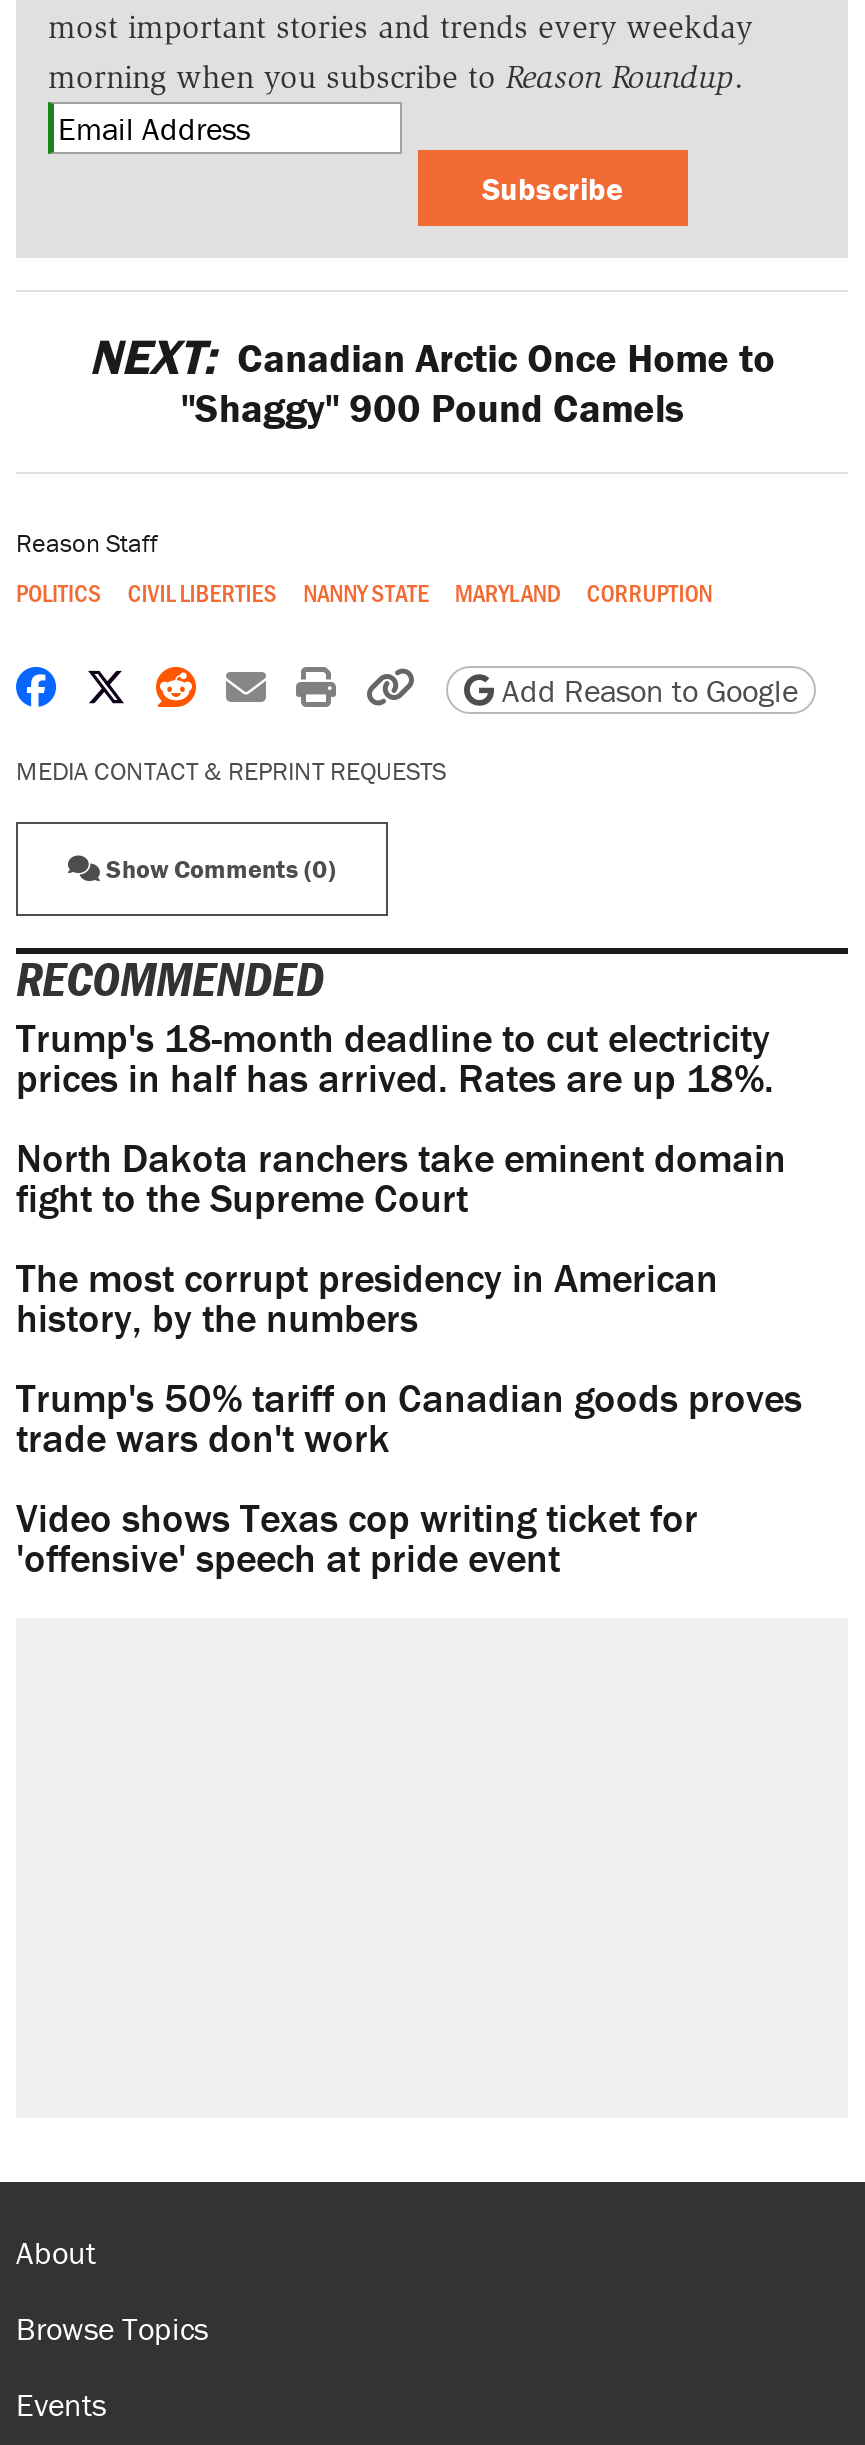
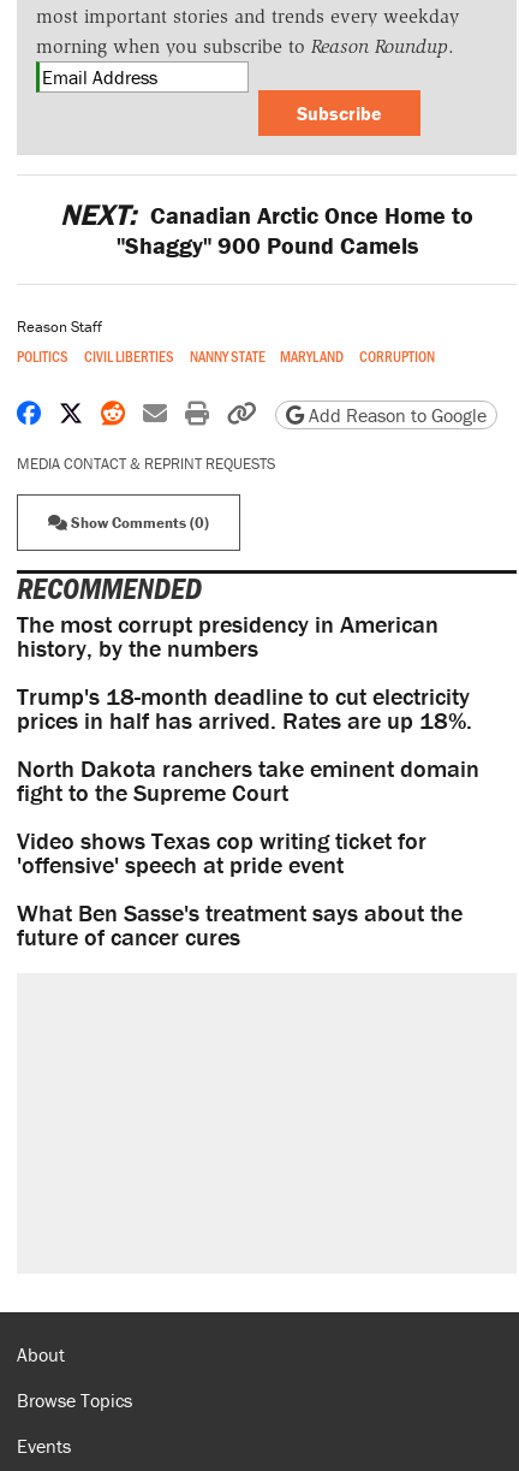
moved [16,1013,786,1223] -> [17,681,479,807]: Trump's 18-month deadline to cut electricity | prices in half has arrived. Rates are up 18%. | North Dakota ranchers take eminent domain | fight to the Supreme Court
moved [16,1253,718,1343] -> [17,609,439,663]: The most corrupt presidency in American | history, by the numbers
[16,1373,802,1463] Trump's 50% tariff on Canadian goods proves | trade wars don't work -> none
moved [16,1493,698,1583] -> [17,825,426,880]: Video shows Texas cop writing ticket for | 'offensive' speech at pride event
none -> [17,898,463,952] What Ben Sasse's treatment says about the | future of cancer cures

